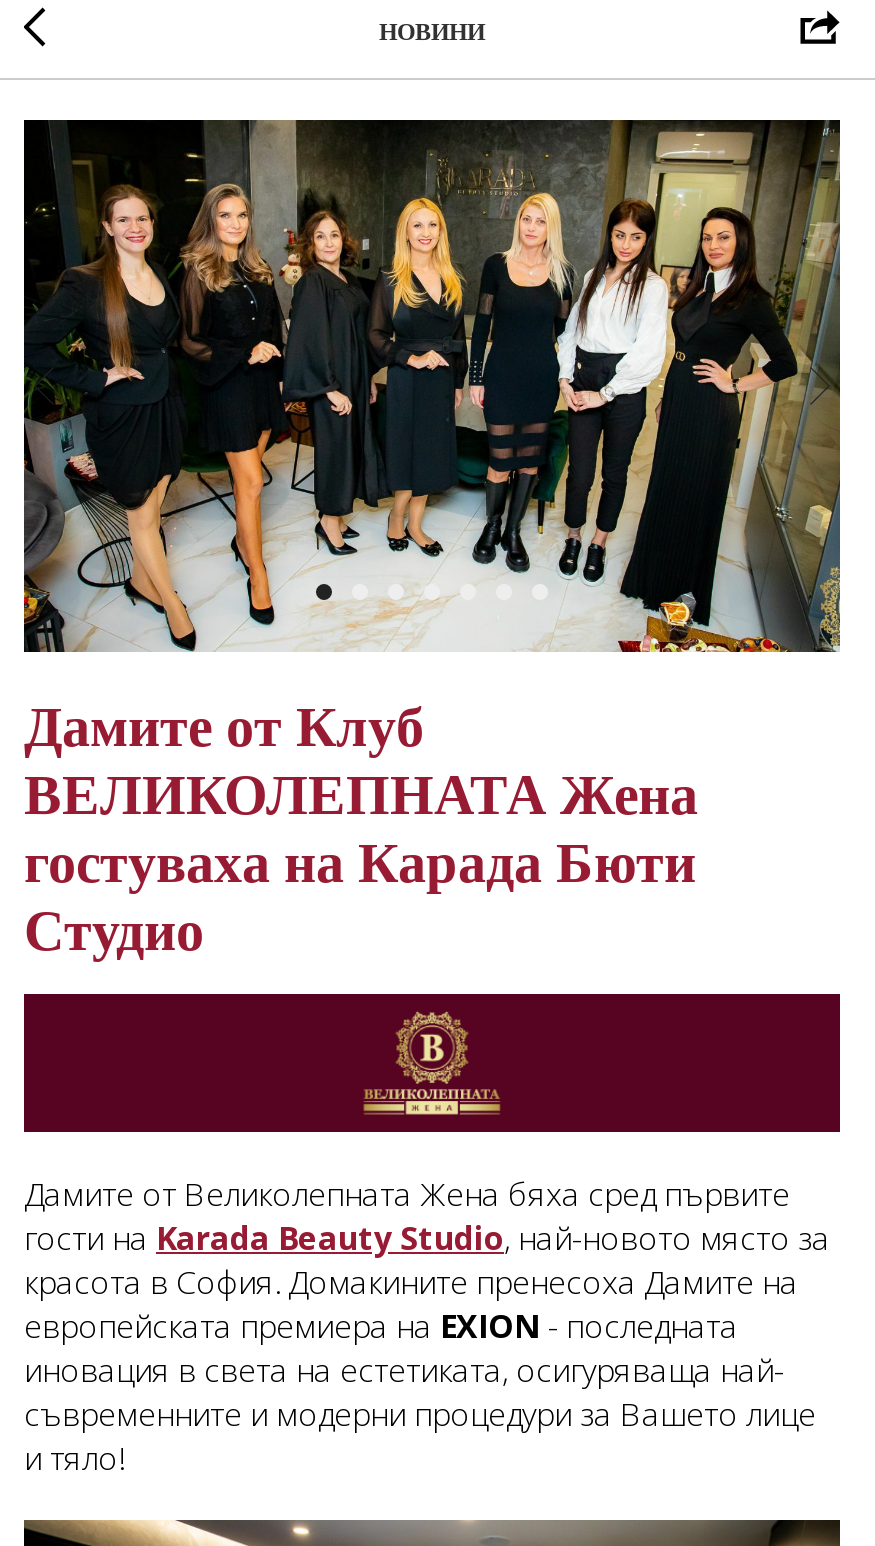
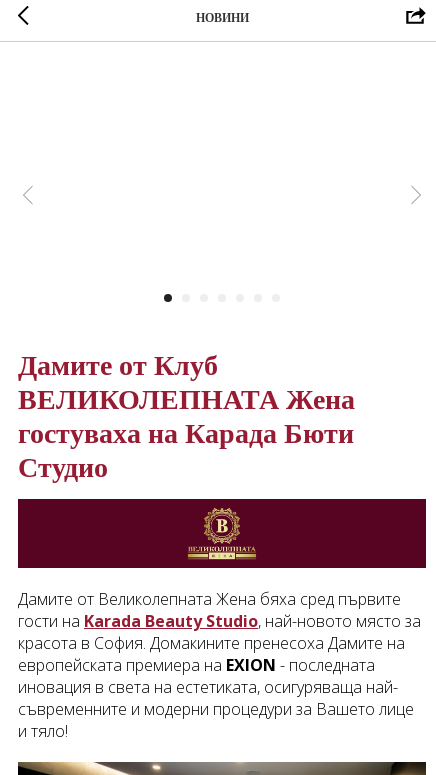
[22,118,842,654] [image] -> none

